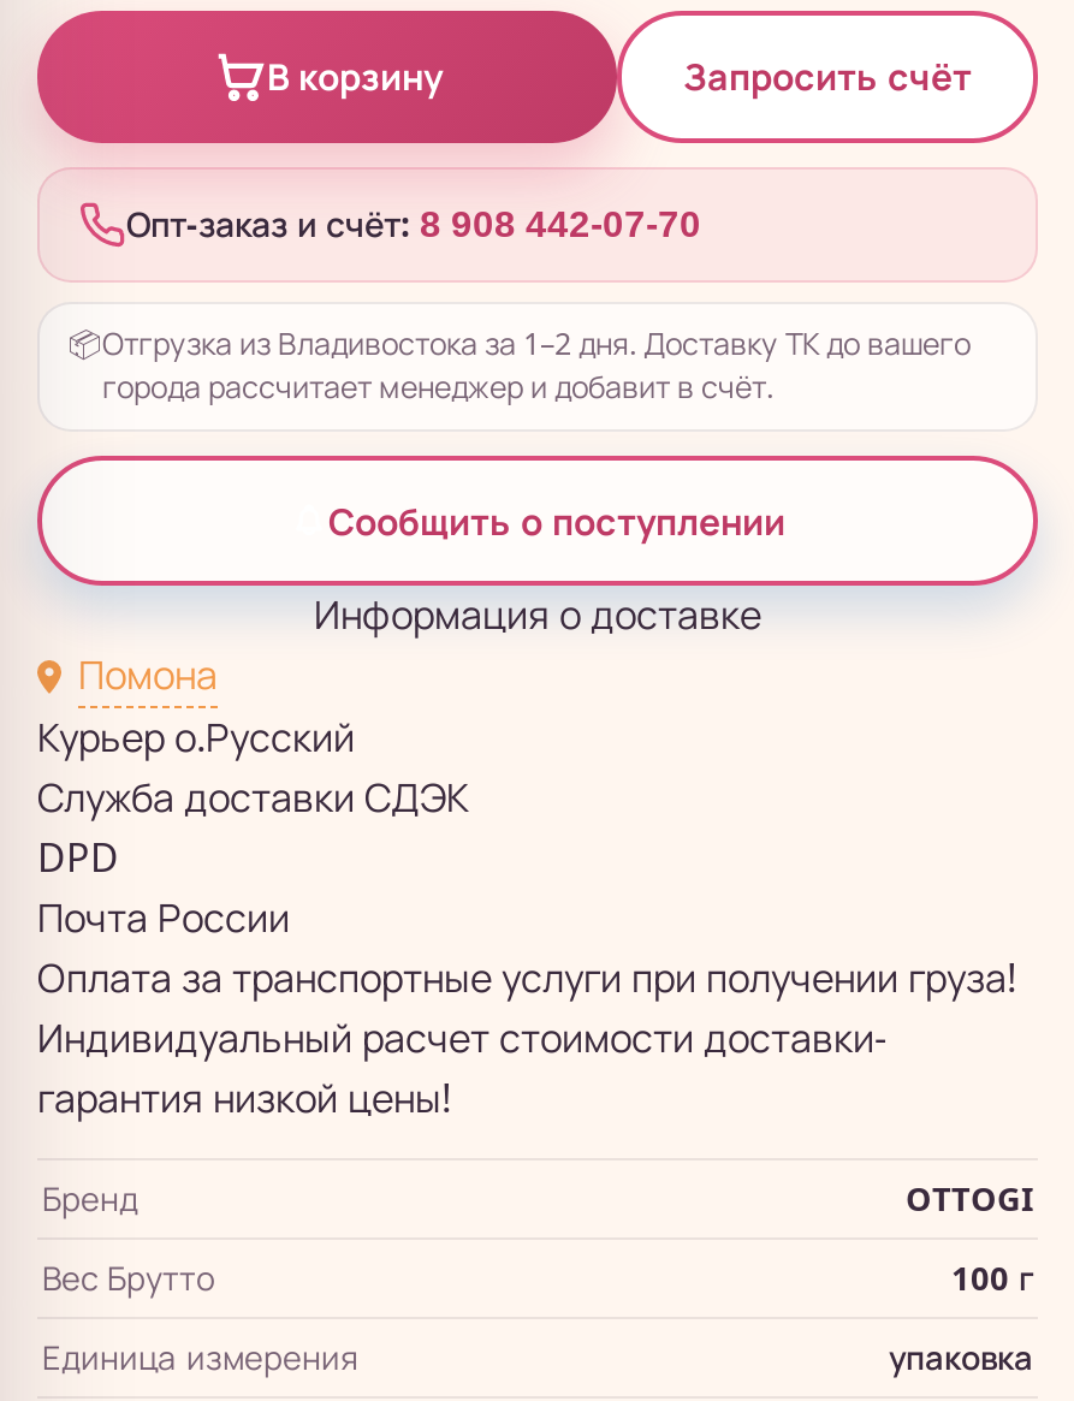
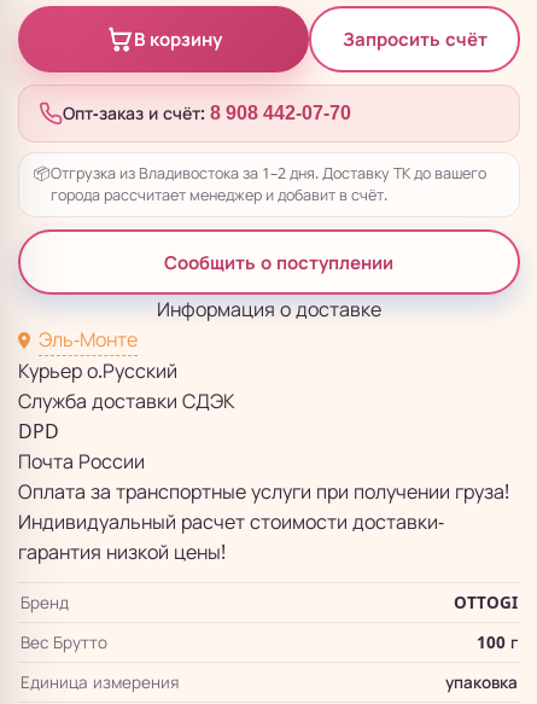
[78,649,218,702] Помона -> [39,326,138,353] Эль-Монте

